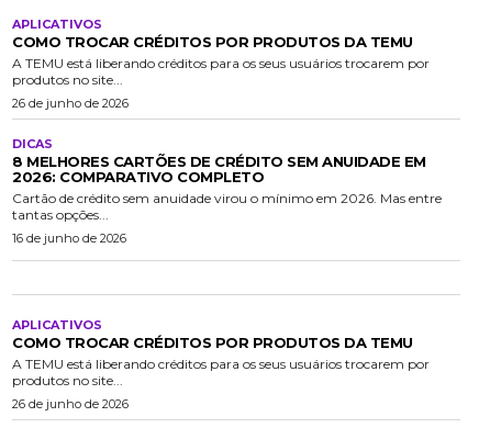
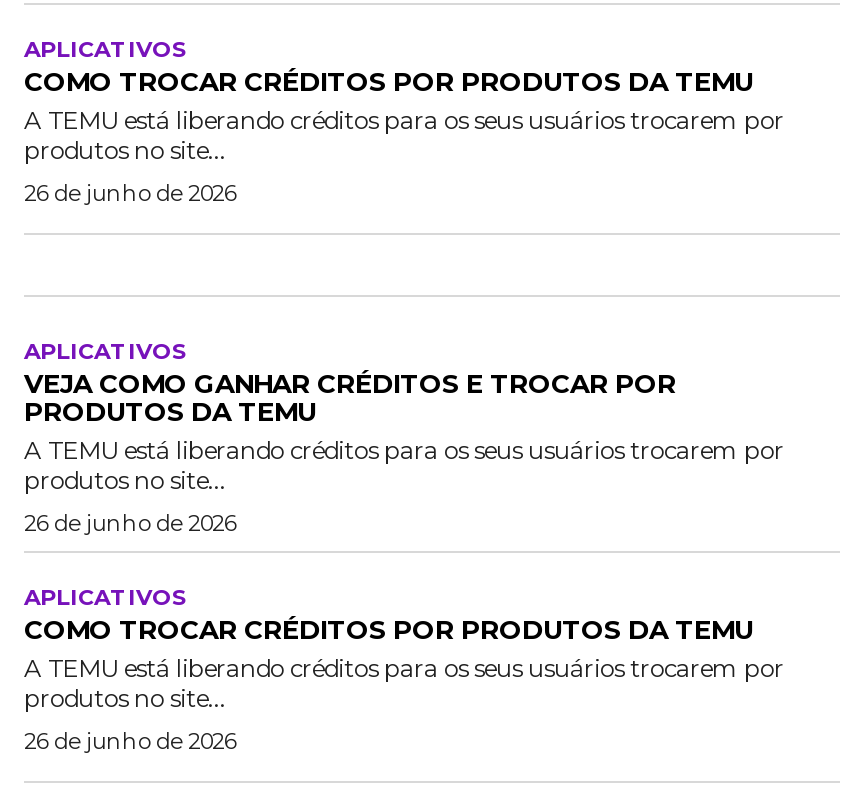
[12,136,442,223] DICAS | 8 MELHORES CARTÕES DE CRÉDITO SEM ANUIDADE EM | 2026: COMPARATIVO COMPLETO | Cartão de crédito sem anuidade virou o mínimo em 2026. Mas entre | tantas opções... -> [24,337,784,495] APLICATIVOS | VEJA COMO GANHAR CRÉDITOS E TROCAR POR | PRODUTOS DA TEMU | A TEMU está liberando créditos para os seus usuários trocarem por | produtos no site...
[12,230,126,246] 16 de junho de 2026 -> [24,509,236,537] 26 de junho de 2026

